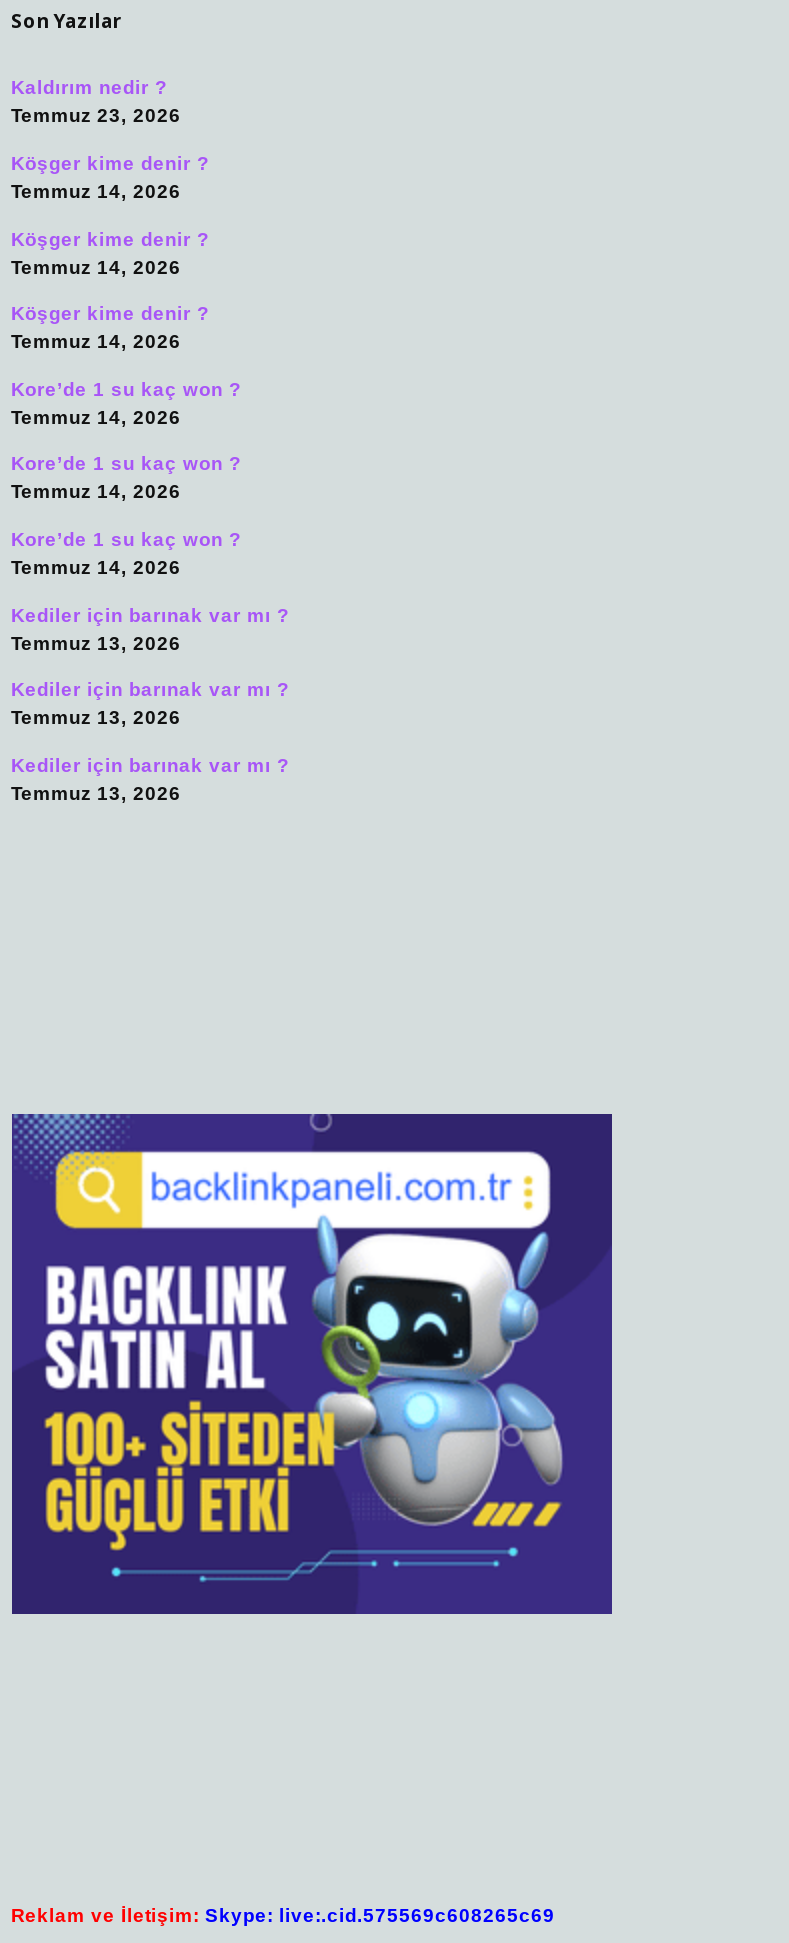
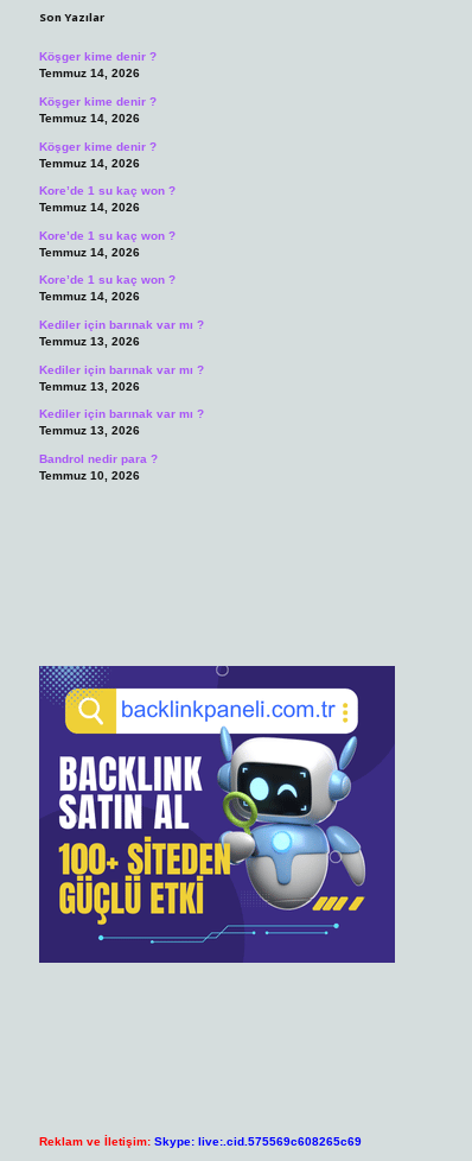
[11,77,181,127] Kaldırım nedir ? | Temmuz 23, 2026 -> none
moved [11,152,289,804] -> [39,50,203,437]: Köşger kime denir ? | Temmuz 14, 2026 | Köşger kime denir ? | ... | Kediler için barınak var mı ? | Temmuz 13, 2026
none -> [39,452,157,482] Bandrol nedir para ? | Temmuz 10, 2026

